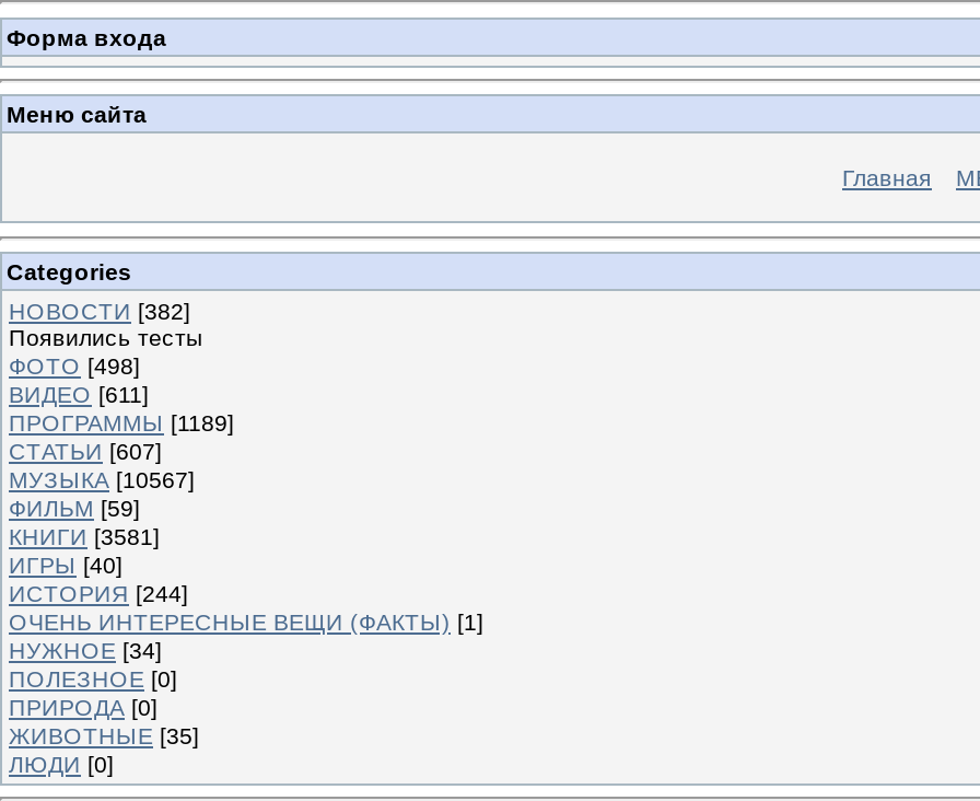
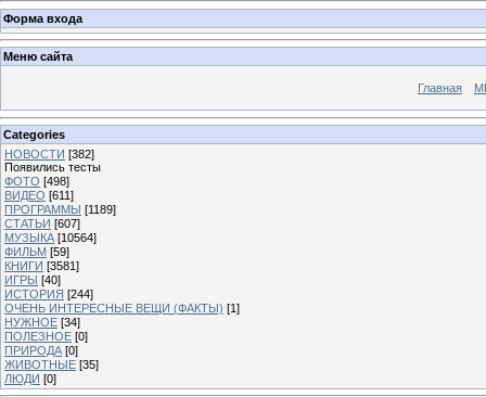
[9,466,195,492] МУЗЫКА [10567] -> [4,231,97,244] МУЗЫКА [10564]

